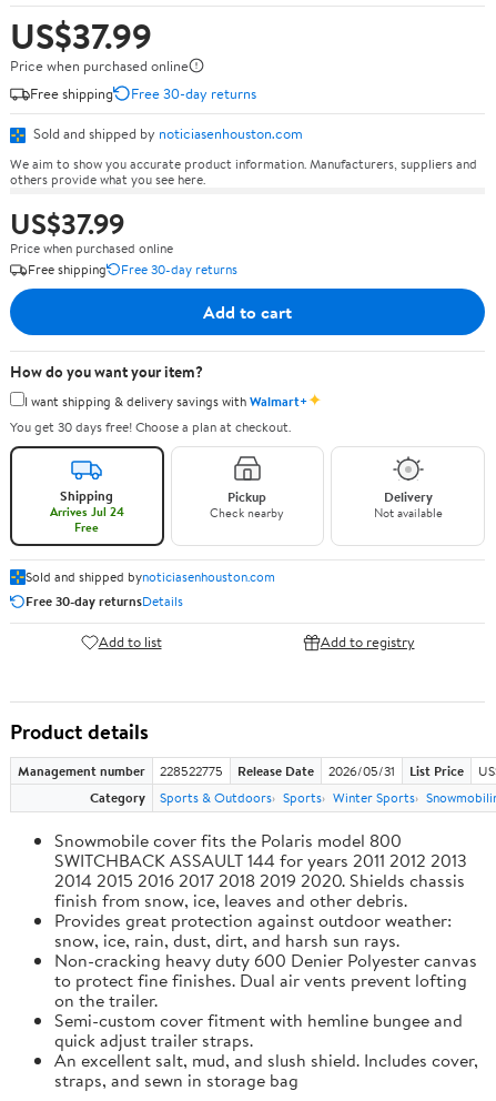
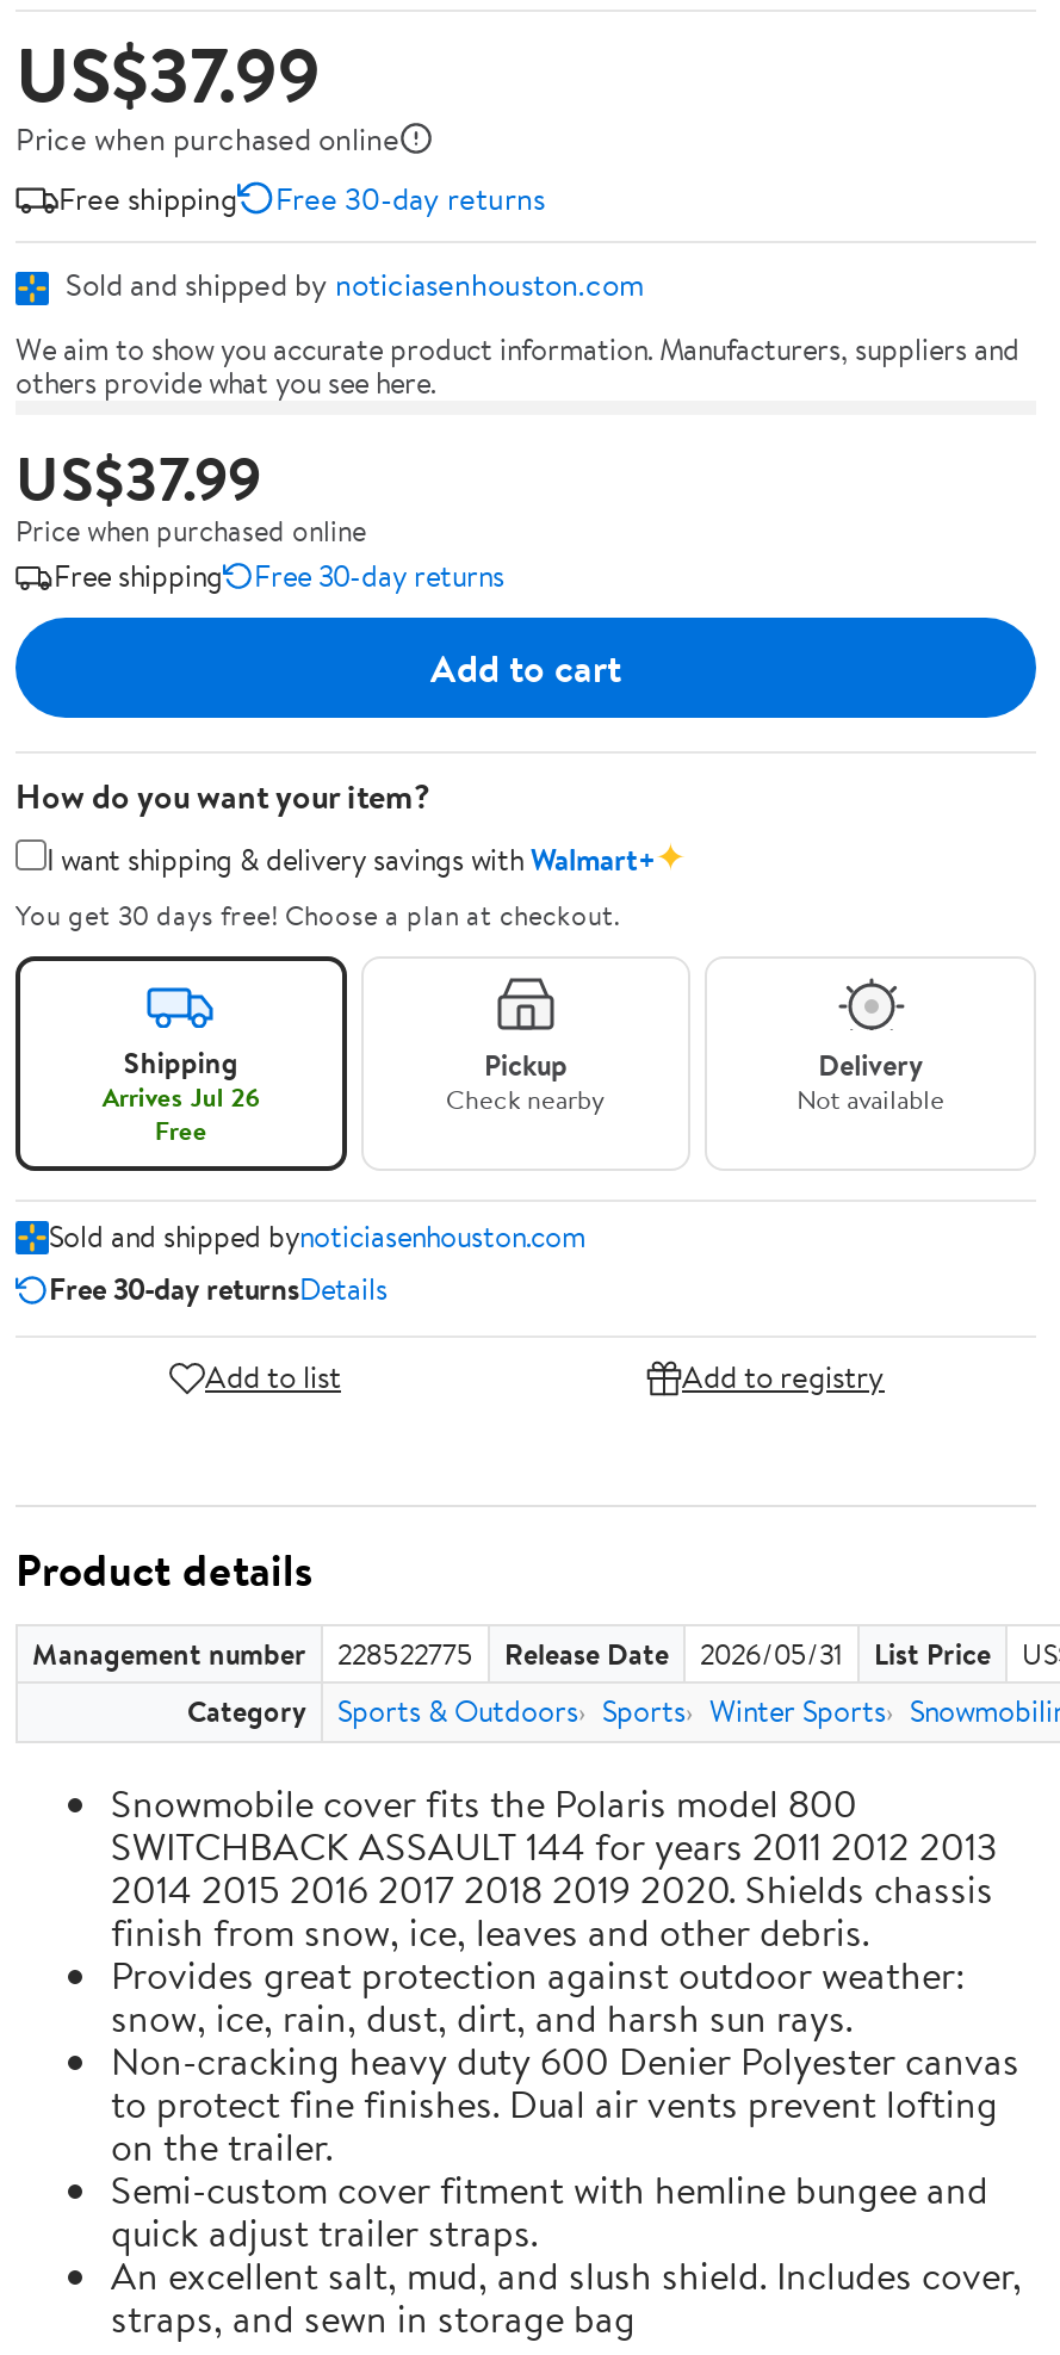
[50,503,124,521] Arrives Jul 24 -> [102,1078,259,1116] Arrives Jul 26

